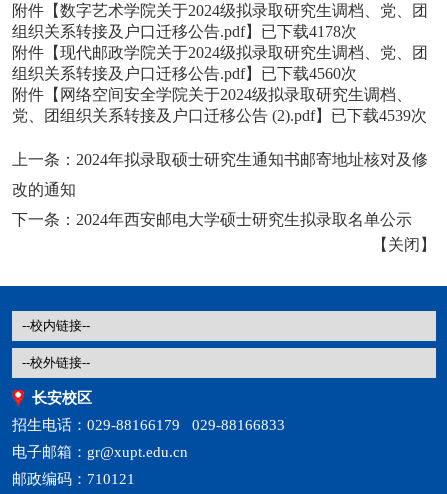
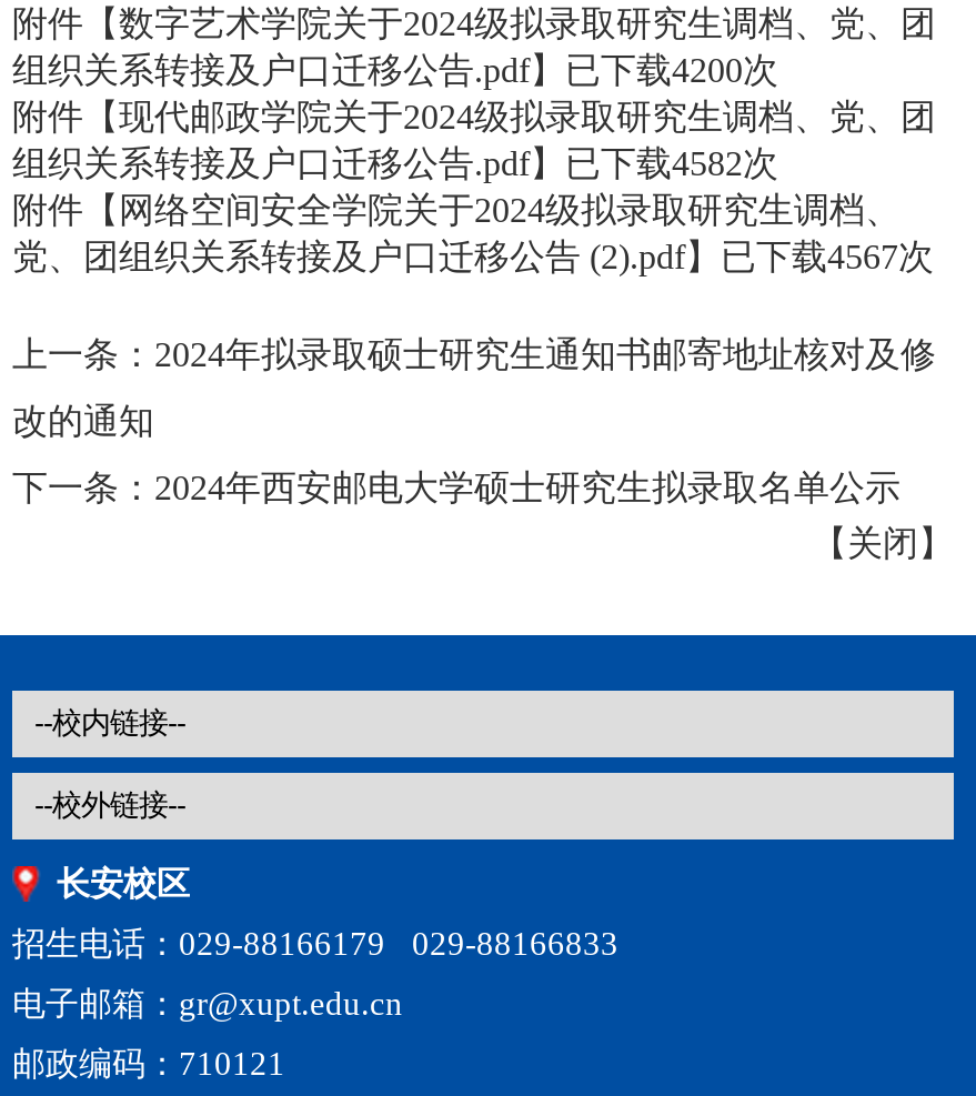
[12,23,357,40] 组织关系转接及户口迁移公告.pdf】已下载4178次 -> [12,51,778,89] 组织关系转接及户口迁移公告.pdf】已下载4200次
[12,65,357,82] 组织关系转接及户口迁移公告.pdf】已下载4560次 -> [12,144,778,182] 组织关系转接及户口迁移公告.pdf】已下载4582次
[12,107,427,124] 党、团组织关系转接及户口迁移公告 (2).pdf】已下载4539次 -> [12,238,934,275] 党、团组织关系转接及户口迁移公告 (2).pdf】已下载4567次

